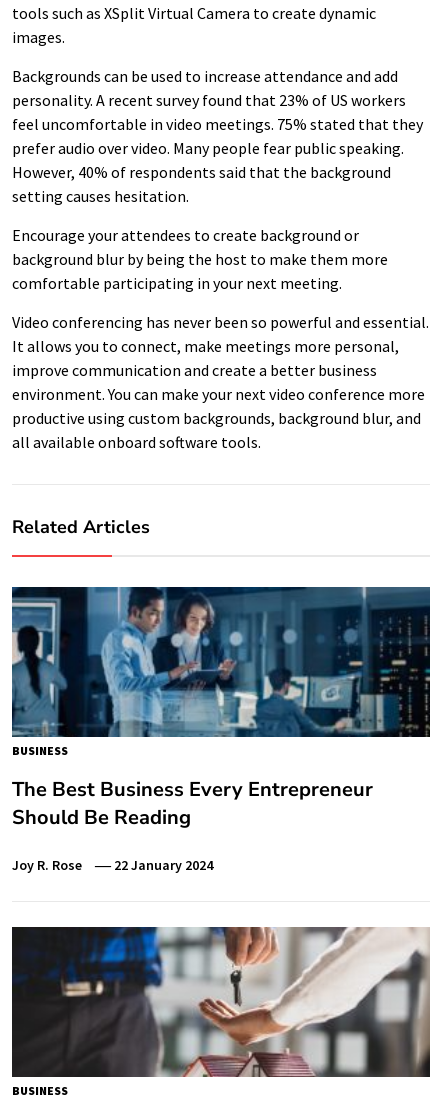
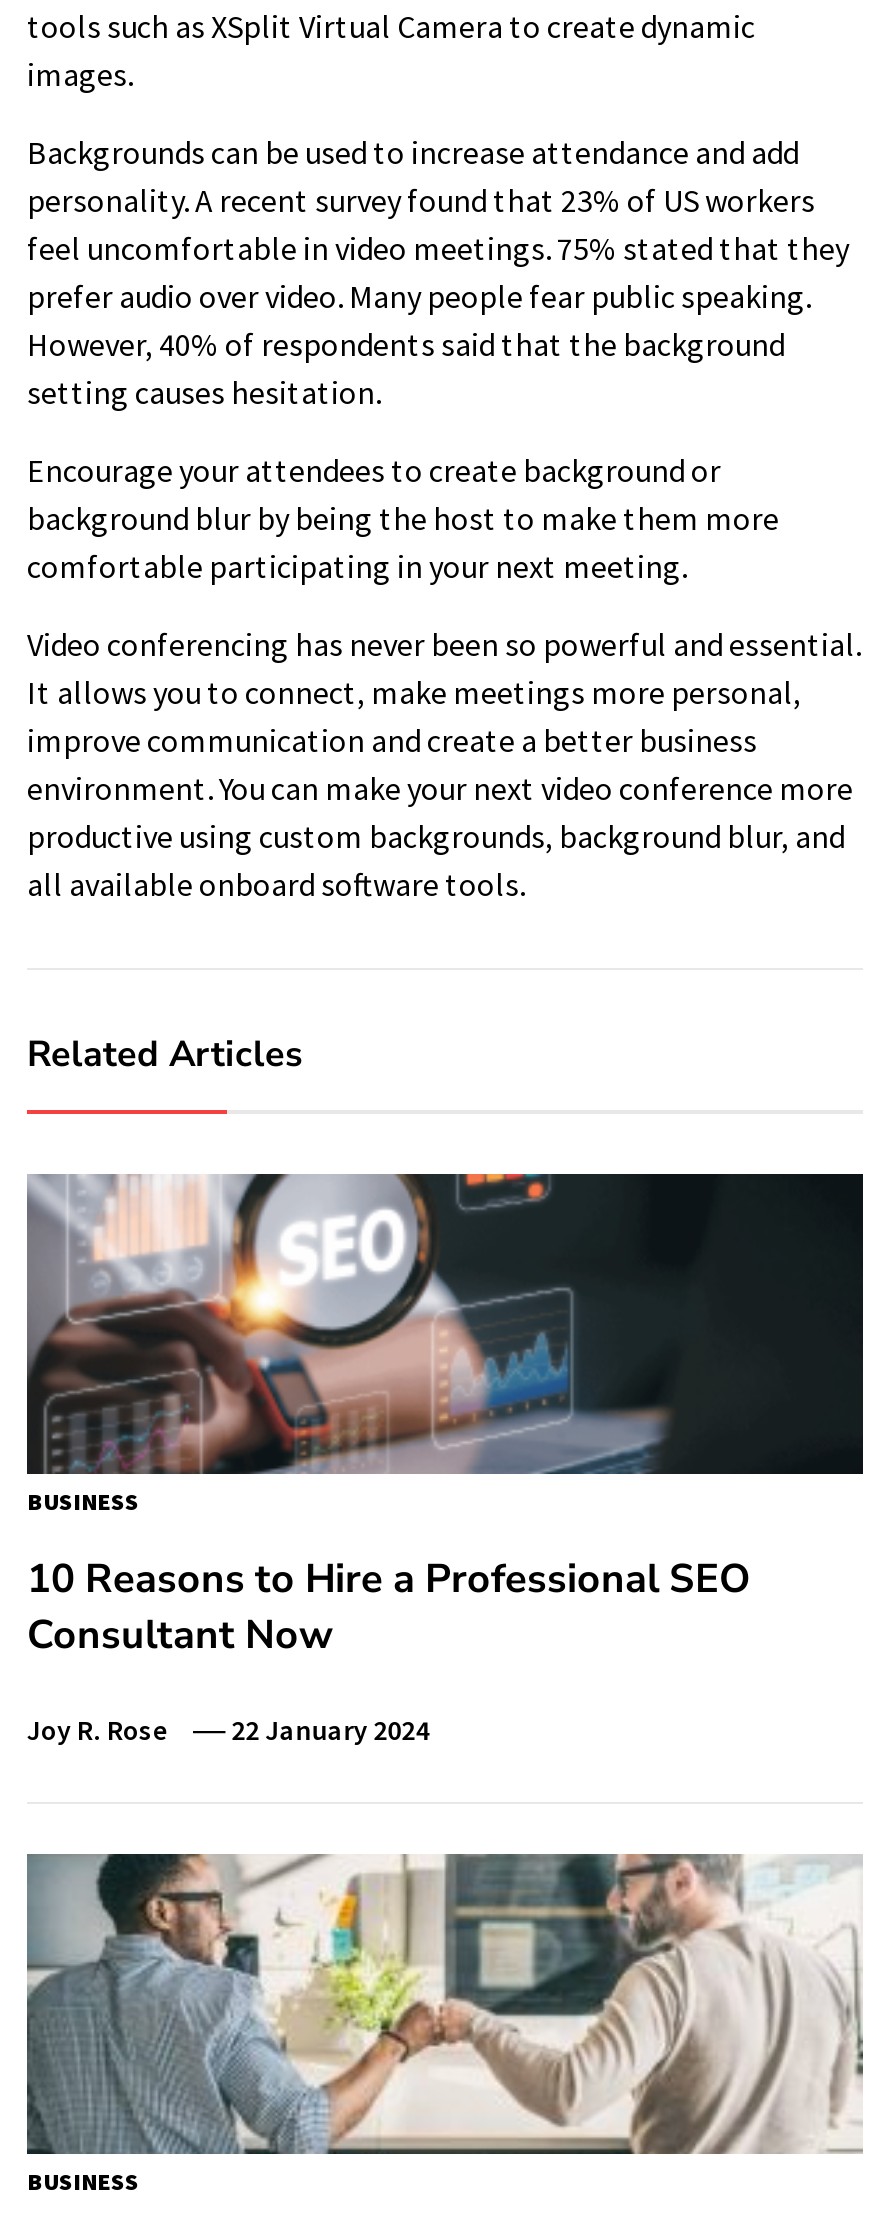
[11,586,430,831] [image] | The Best Business Every Entrepreneur | Should Be Reading -> [25,1172,863,1661] [image] | 10 Reasons to Hire a Professional SEO | Consultant Now
[11,926,431,1078] [image] -> [25,1852,863,2156] [image]

